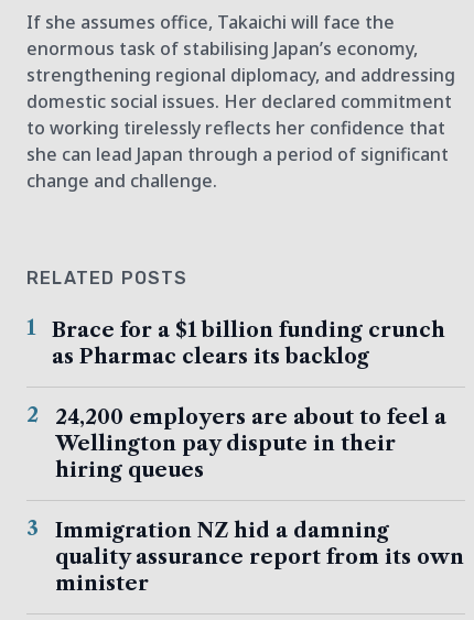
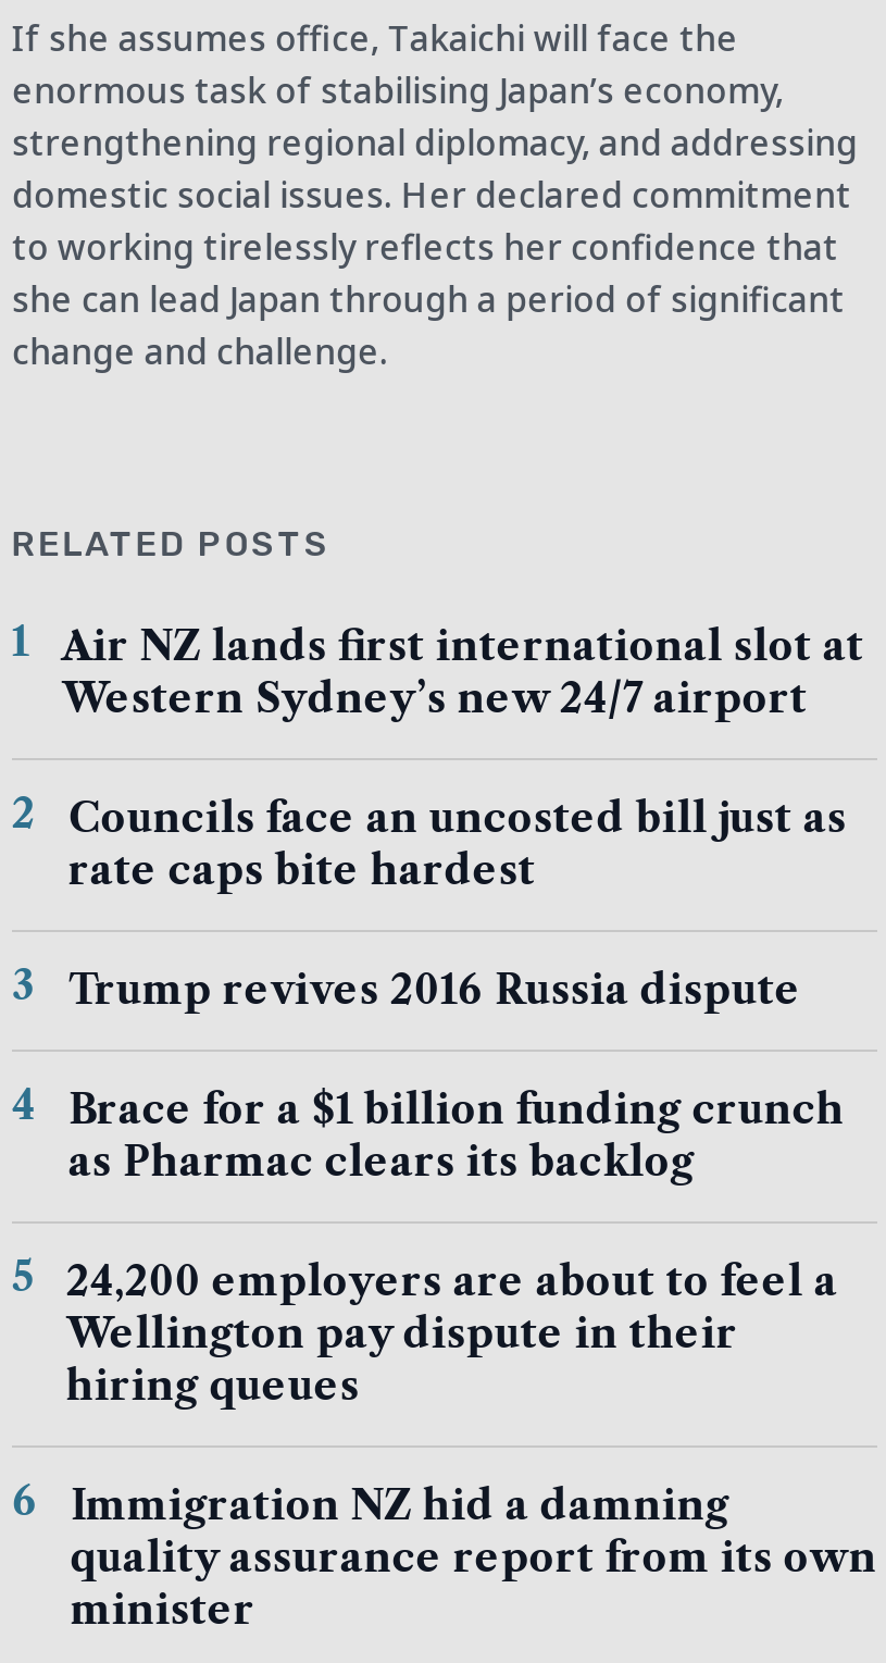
none -> [12,624,864,1131] Air NZ lands first international slot at | Western Sydney’s new 24/7 airport | 2 | Councils face an uncosted bill just as | rate caps bite hardest | 3 | Trump revives 2016 Russia dispute | 4
[26,403,446,429] 2 24,200 employers are about to feel a -> [12,1255,838,1307] 5 24,200 employers are about to feel a
[26,516,389,543] 3 Immigration NZ hid a damning -> [12,1479,729,1531] 6 Immigration NZ hid a damning

